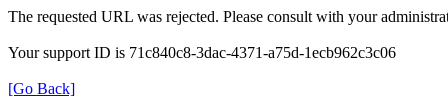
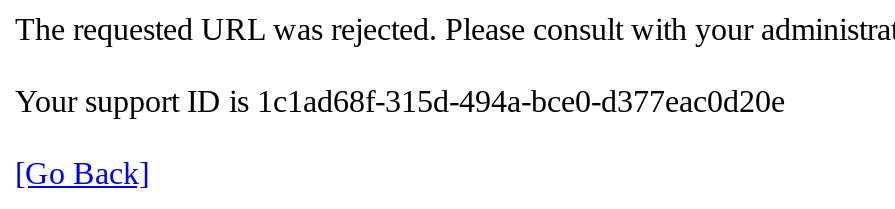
[8,44,396,61] Your support ID is 71c840c8-3dac-4371-a75d-1ecb962c3c06 -> [15,84,785,118] Your support ID is 1c1ad68f-315d-494a-bce0-d377eac0d20e

